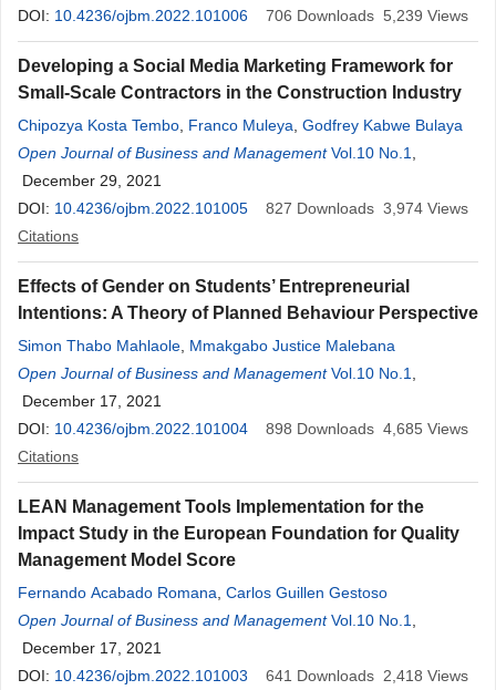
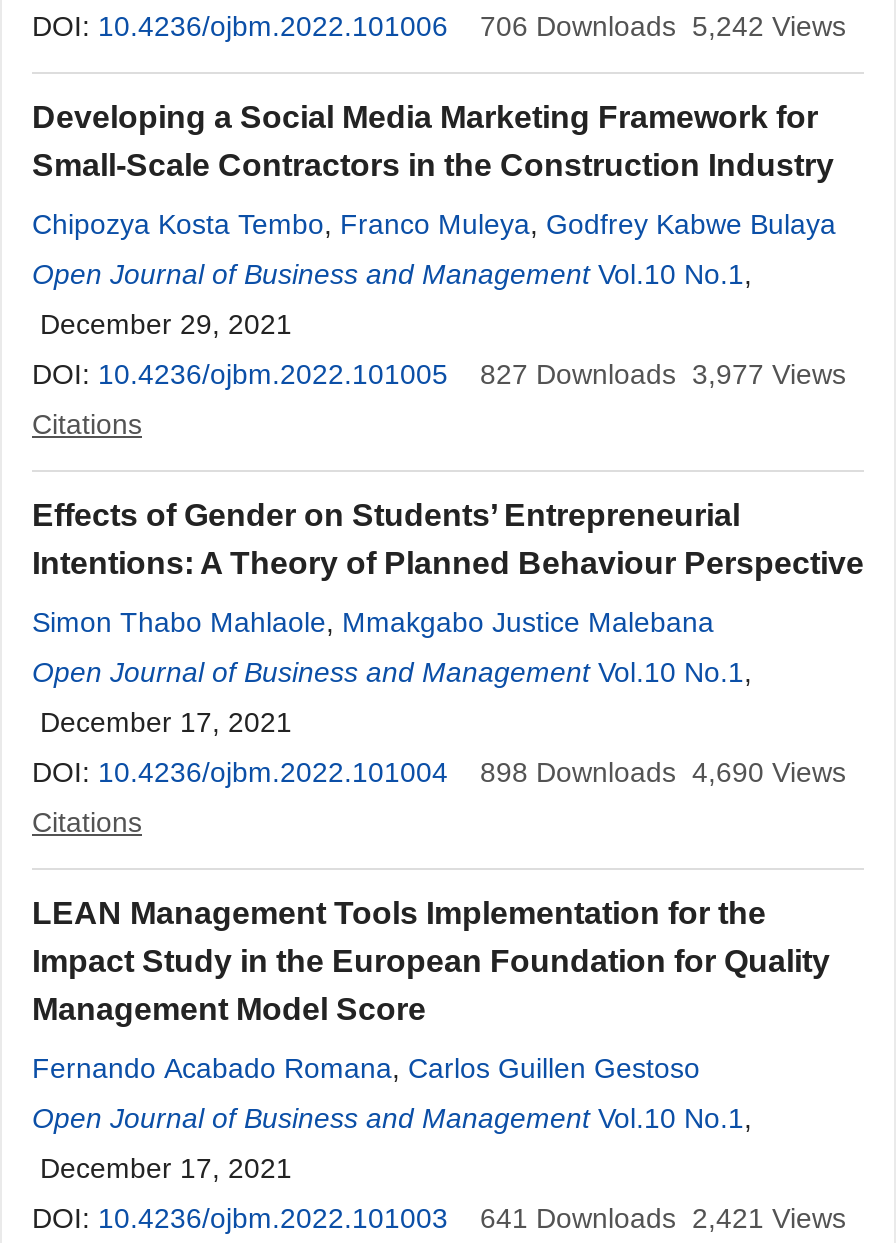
[266,7,468,24] 706 Downloads 5,239 Views -> [480,10,846,42] 706 Downloads 5,242 Views
[266,199,468,217] 827 Downloads 3,974 Views -> [480,358,846,390] 827 Downloads 3,977 Views
[266,420,468,437] 898 Downloads 4,685 Views -> [480,756,846,788] 898 Downloads 4,690 Views
[266,667,468,684] 641 Downloads 2,418 Views -> [480,1202,846,1234] 641 Downloads 2,421 Views

